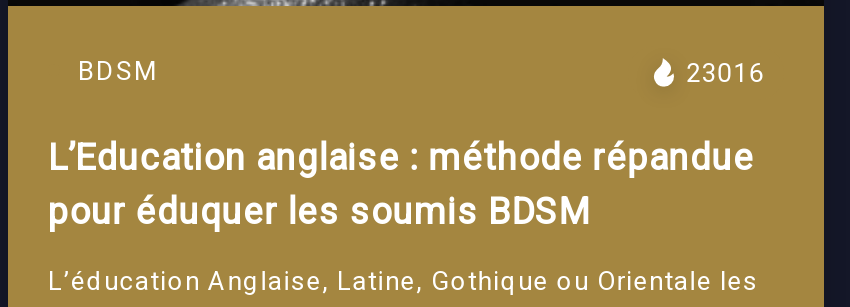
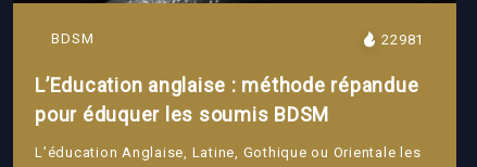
[679,58,764,88] 23016 -> [378,31,424,47] 22981

